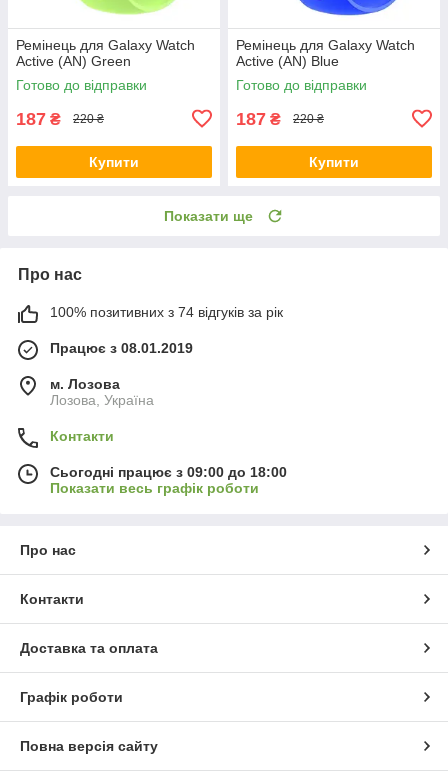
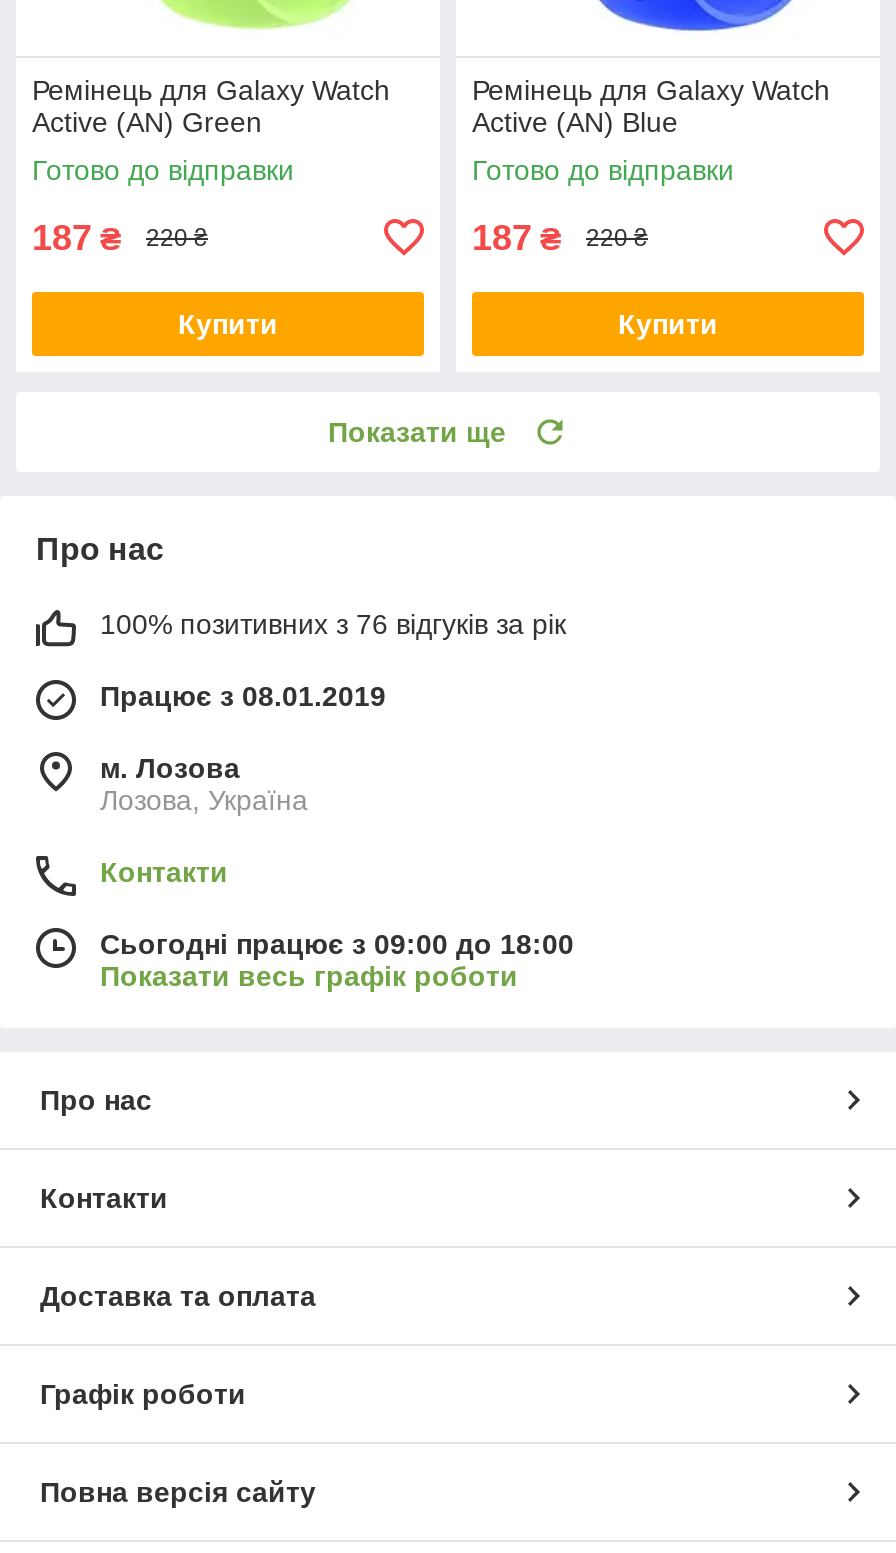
[50,304,283,320] 100% позитивних з 74 відгуків за рік -> [100,608,566,640] 100% позитивних з 76 відгуків за рік

